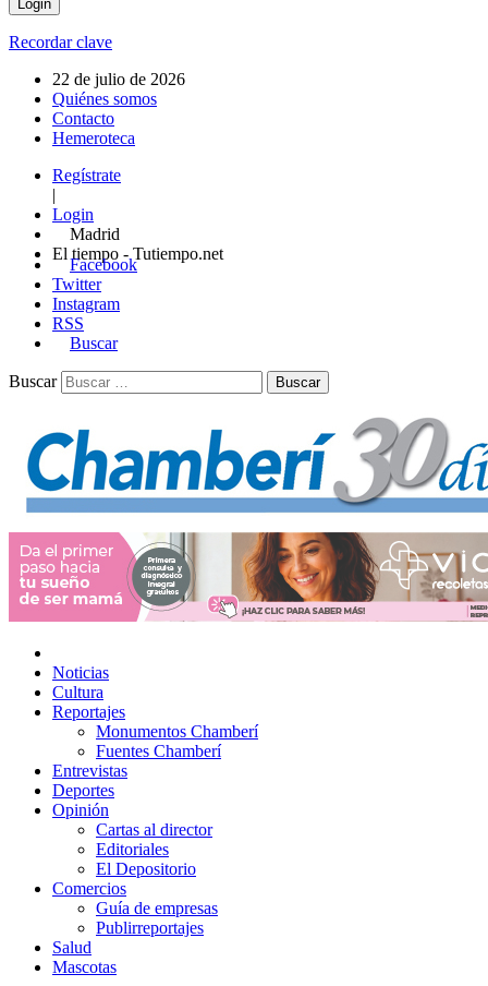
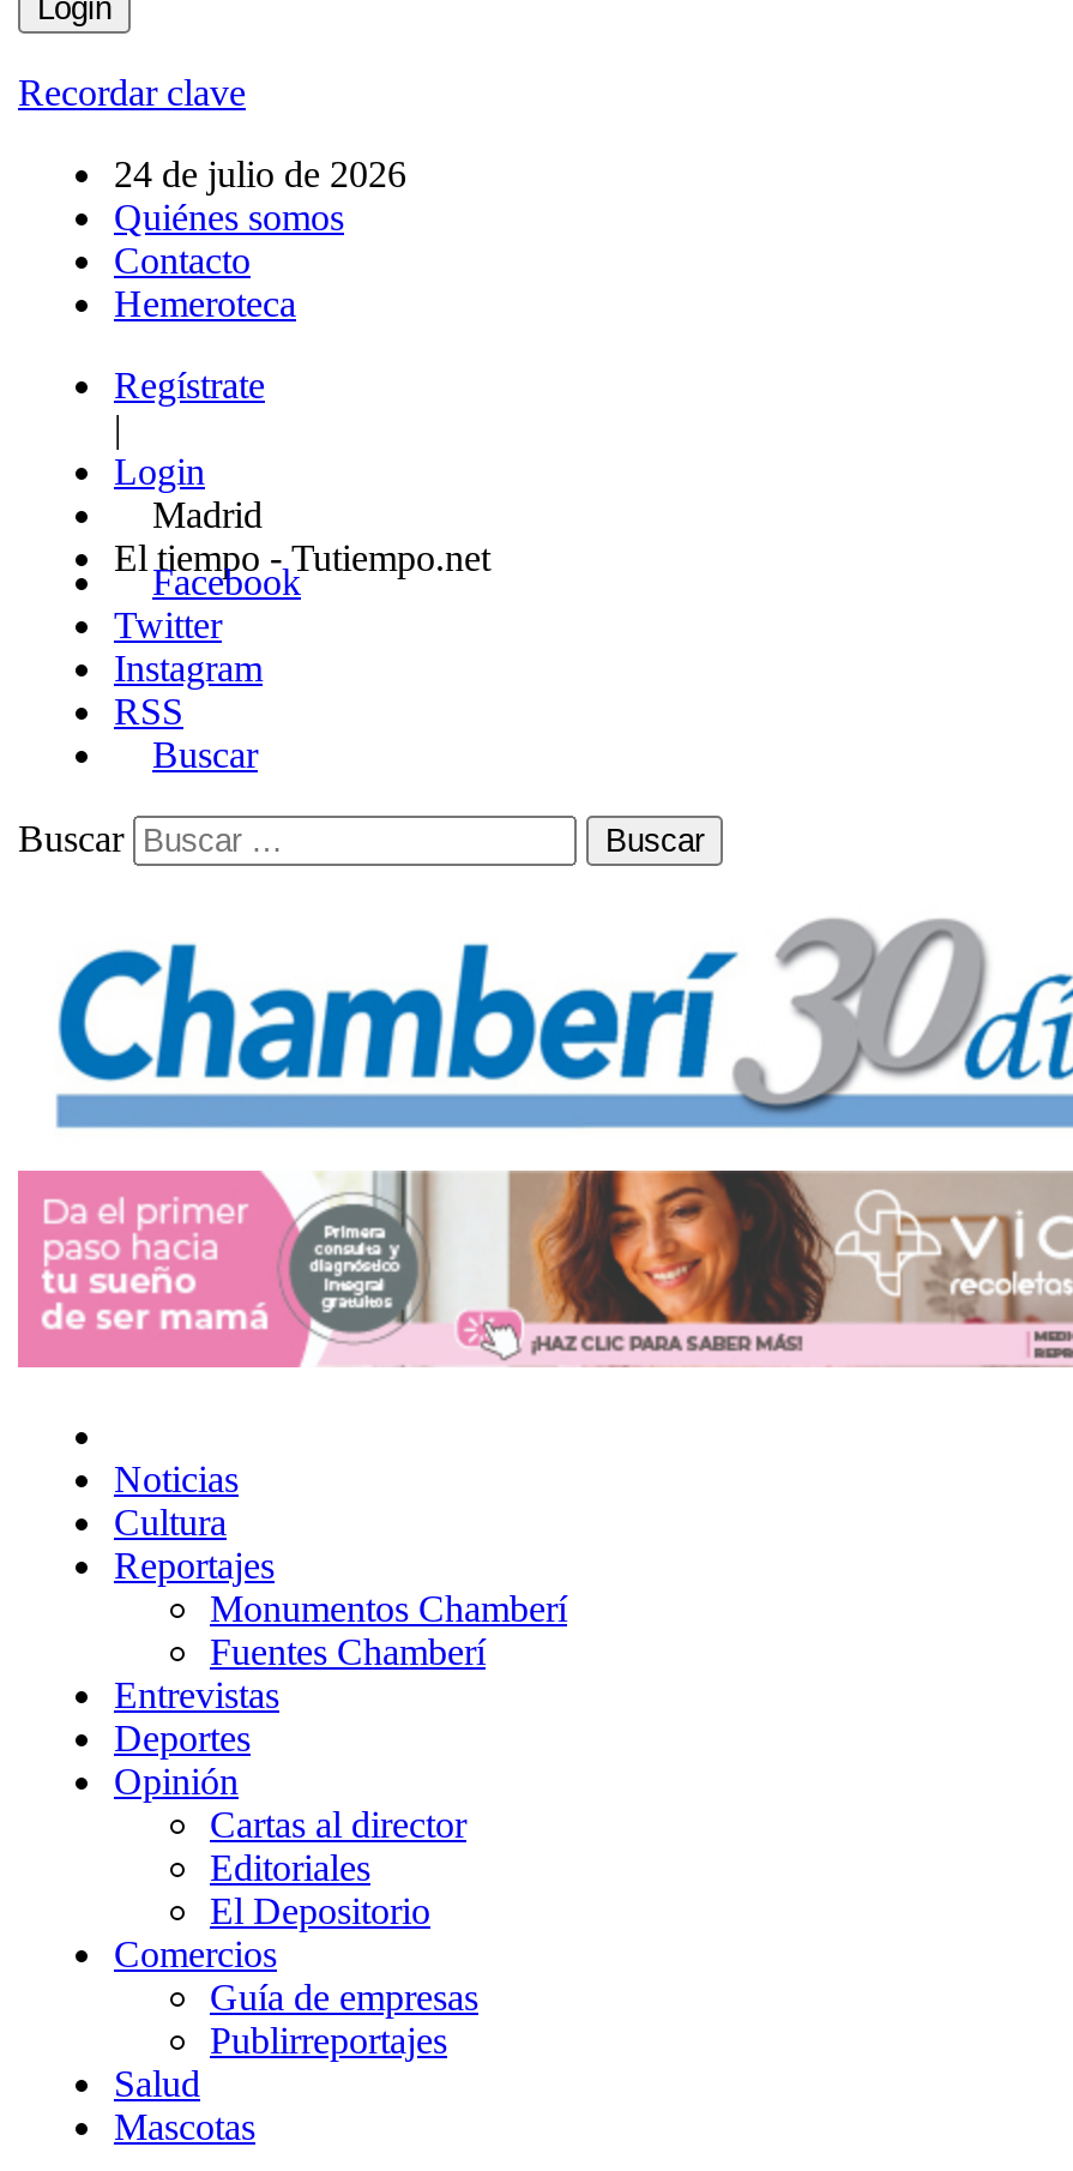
[52,70,216,88] 22 de julio de 2026 -> [114,154,474,194] 24 de julio de 2026

